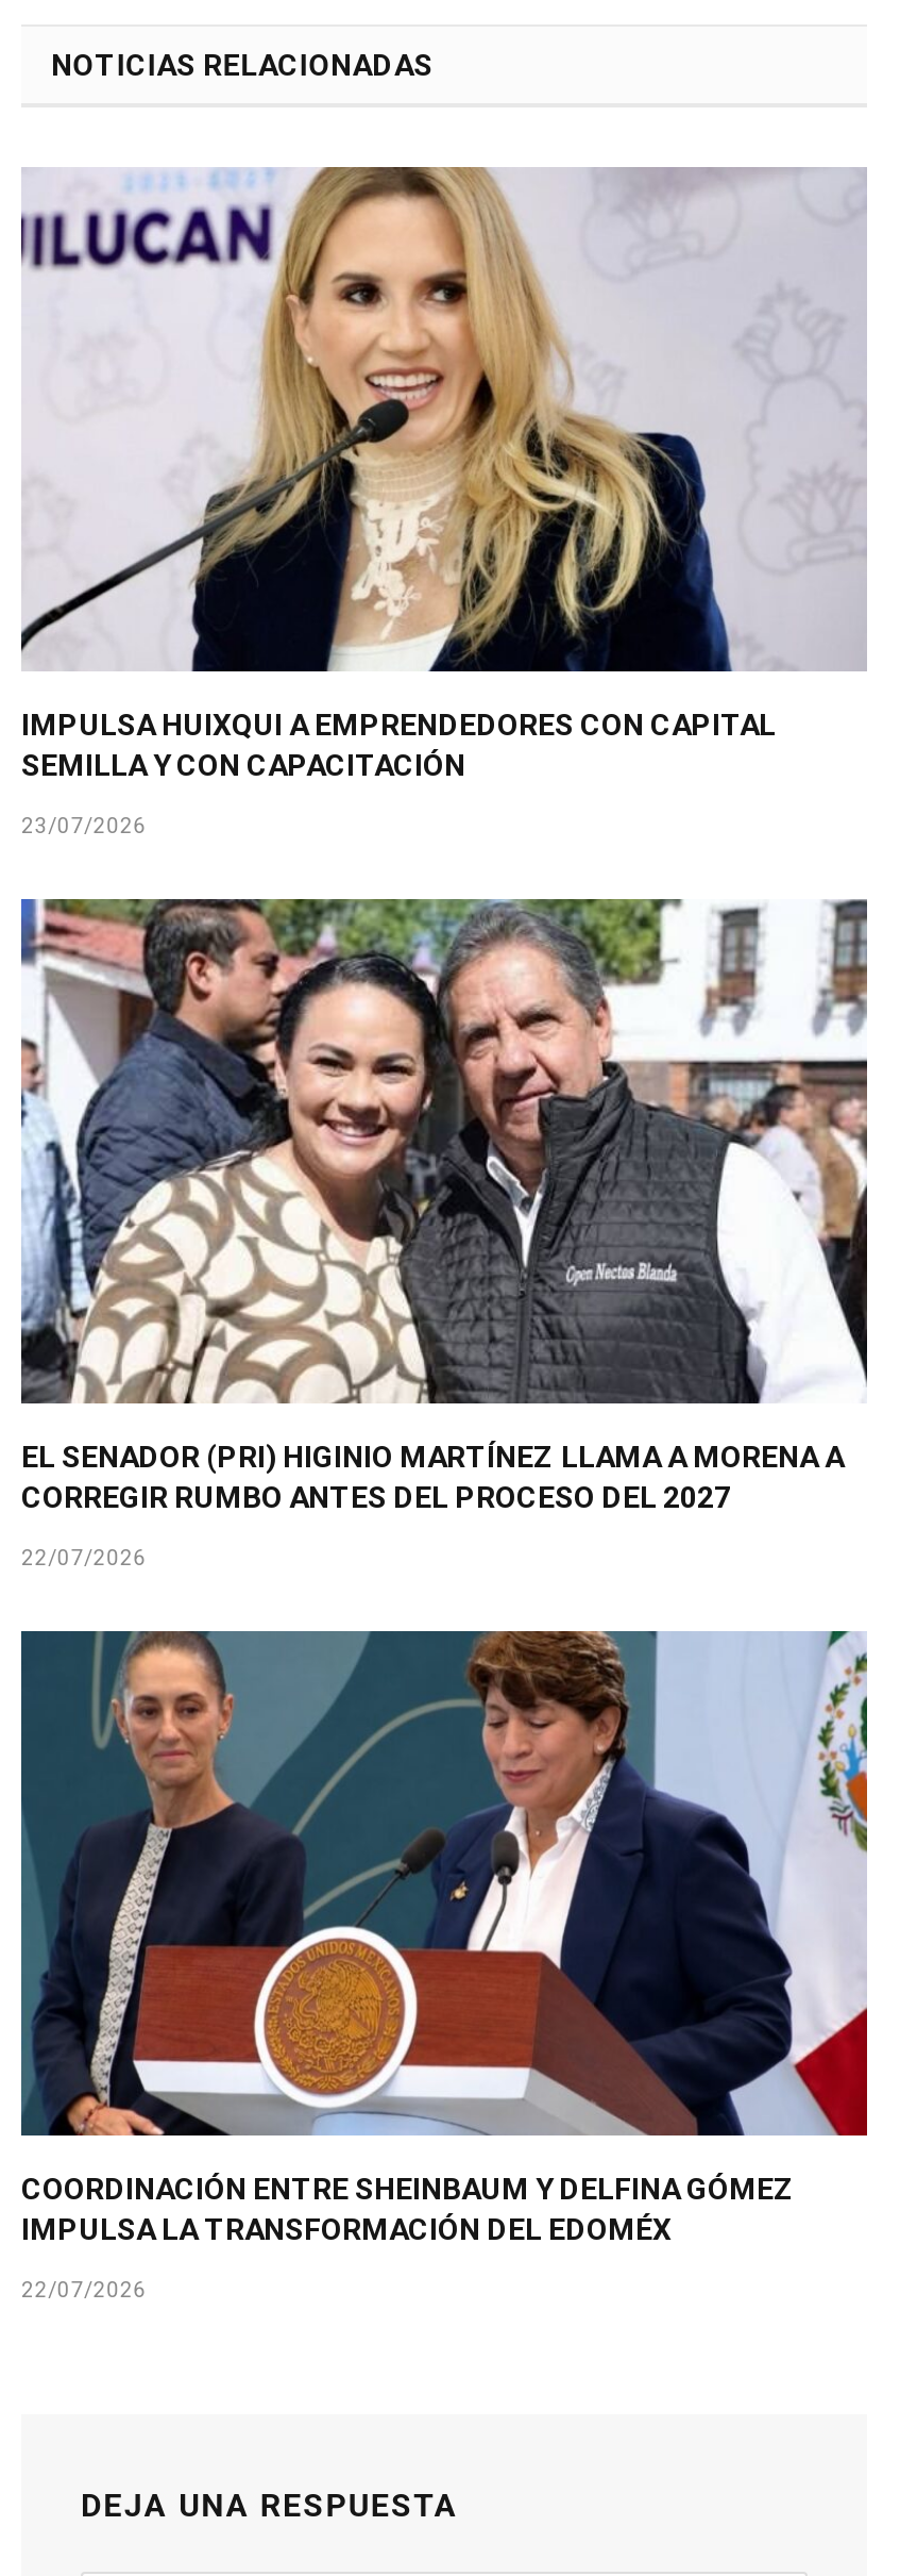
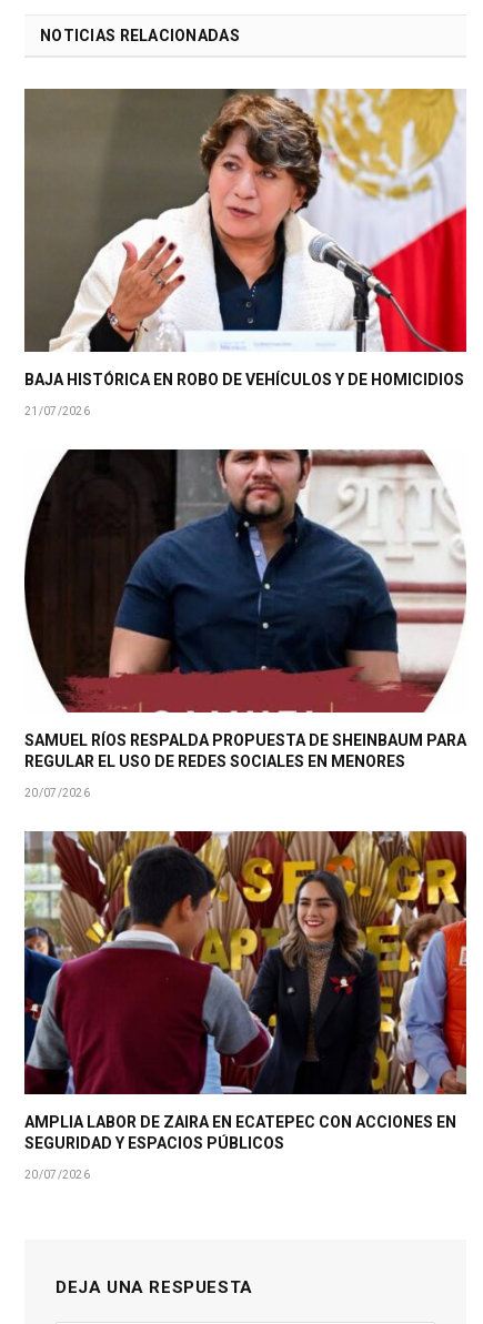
[21,167,867,782] [image] | IMPULSA HUIXQUI A EMPRENDEDORES CON CAPITAL | SEMILLA Y CON CAPACITACIÓN -> [23,88,467,389] [image] | BAJA HISTÓRICA EN ROBO DE VEHÍCULOS Y DE HOMICIDIOS
[21,814,147,838] 23/07/2026 -> [24,405,90,417] 21/07/2026
[19,897,869,1514] [image] | EL SENADOR (PRI) HIGINIO MARTÍNEZ LLAMA A MORENA A | CORREGIR RUMBO ANTES DEL PROCESO DEL 2027 -> [23,448,466,770] [image] | SAMUEL RÍOS RESPALDA PROPUESTA DE SHEINBAUM PARA | REGULAR EL USO DE REDES SOCIALES EN MENORES
[21,1546,147,1569] 22/07/2026 -> [24,787,90,799] 20/07/2026
[19,1629,869,2246] [image] | COORDINACIÓN ENTRE SHEINBAUM Y DELFINA GÓMEZ | IMPULSA LA TRANSFORMACIÓN DEL EDOMÉX -> [23,830,467,1152] [image] | AMPLIA LABOR DE ZAIRA EN ECATEPEC CON ACCIONES EN | SEGURIDAD Y ESPACIOS PÚBLICOS
[21,2278,147,2301] 22/07/2026 -> [24,1169,90,1181] 20/07/2026

